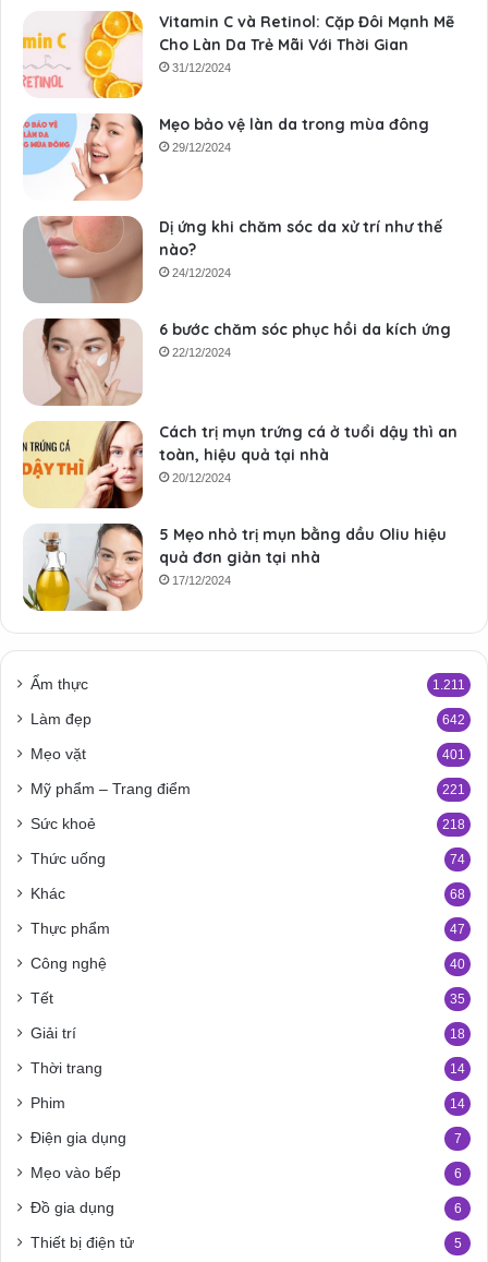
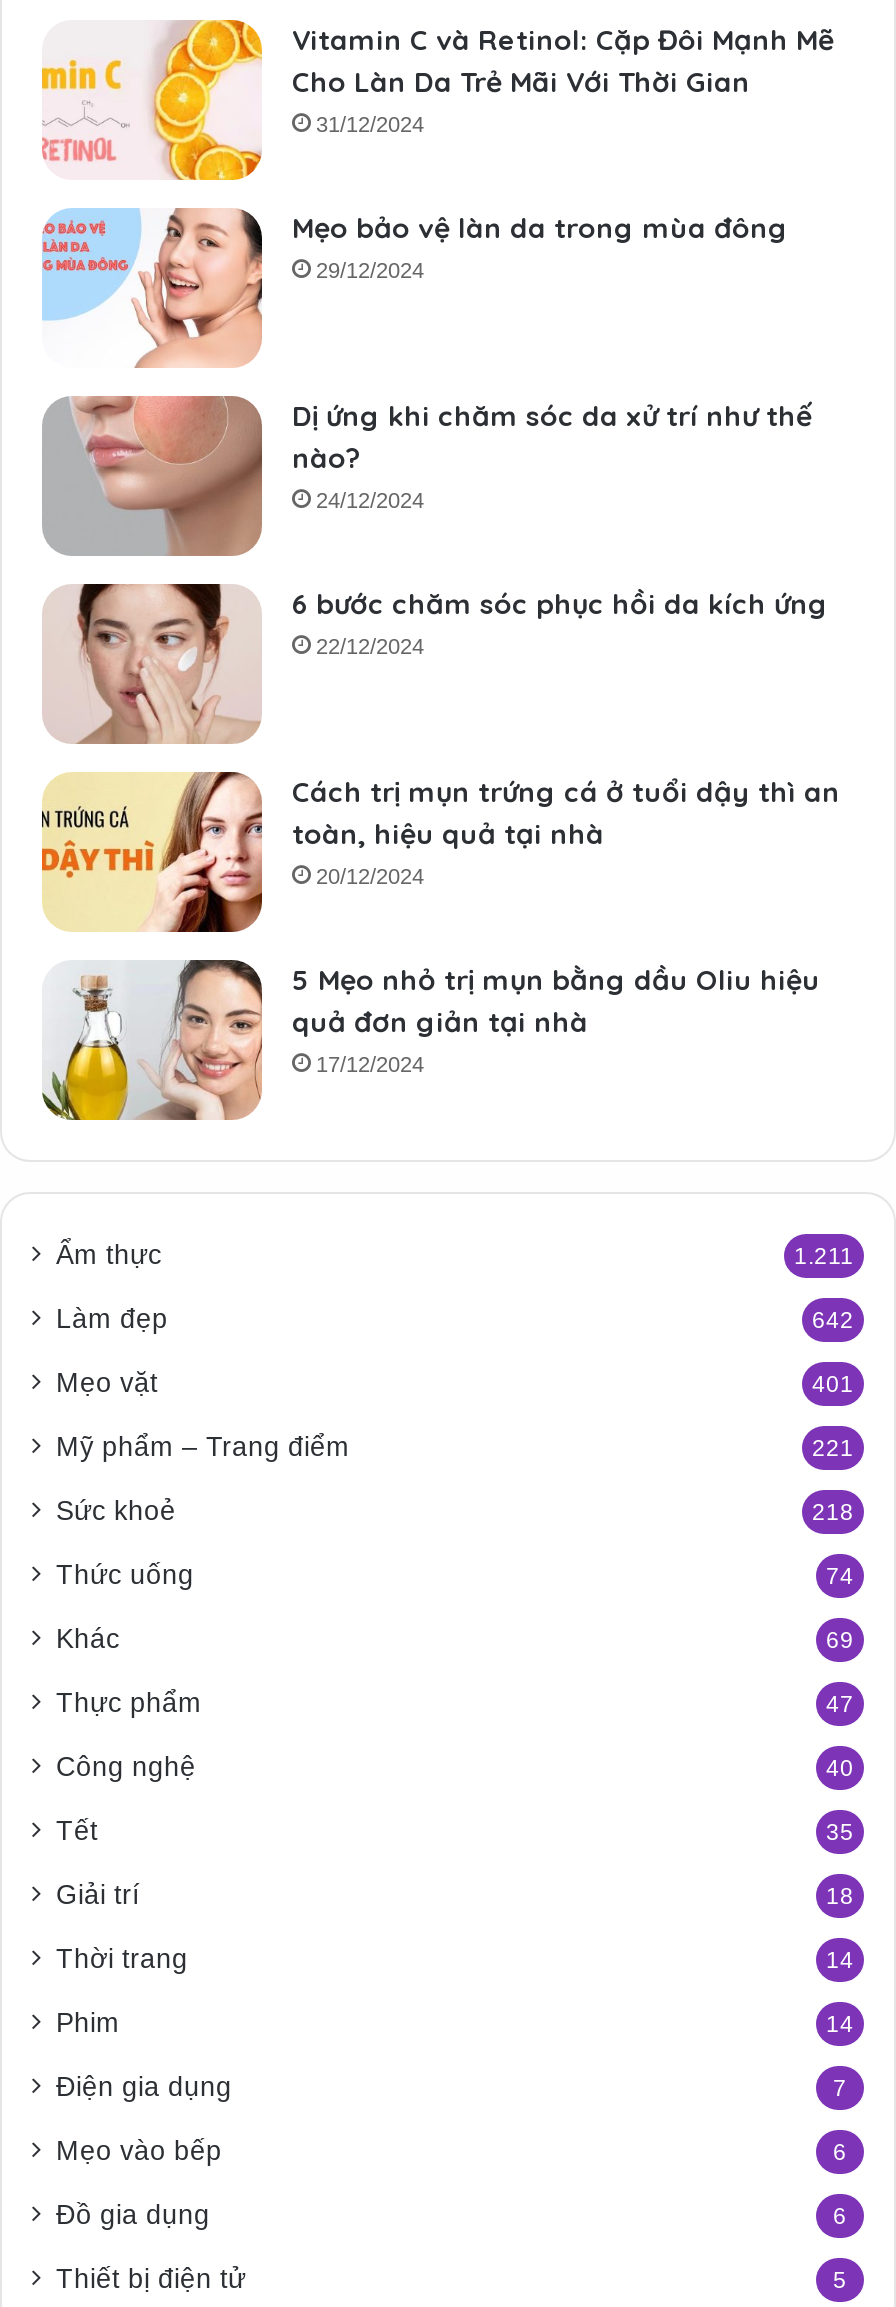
[450,886,465,901] 68 -> [826,1625,854,1651] 69

